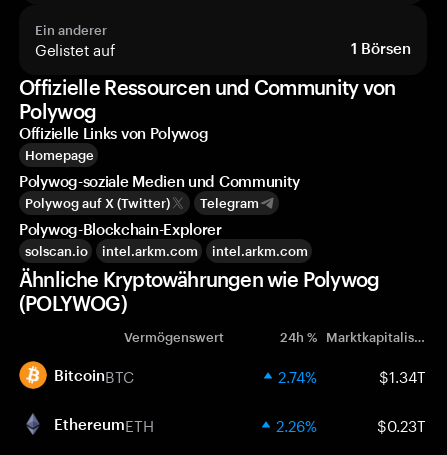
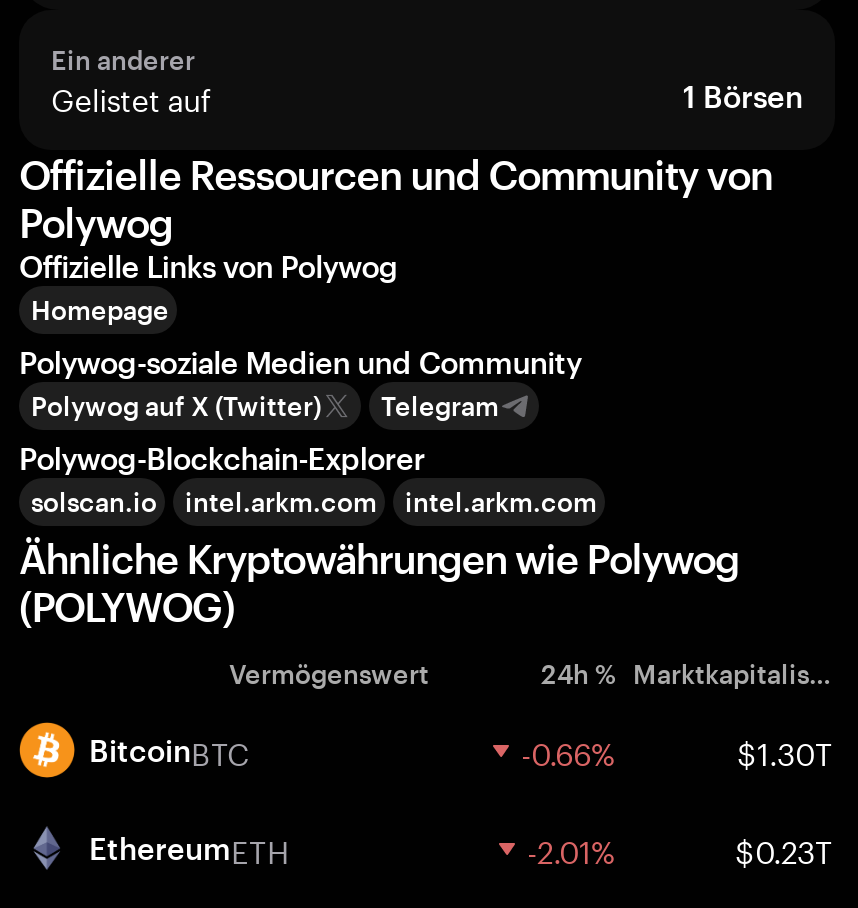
[278,363,426,387] 2.74% | $1.34T -> [521,726,833,774] -0.66% | $1.30T
[276,412,317,436] 2.26% -> [527,824,615,872] -2.01%

